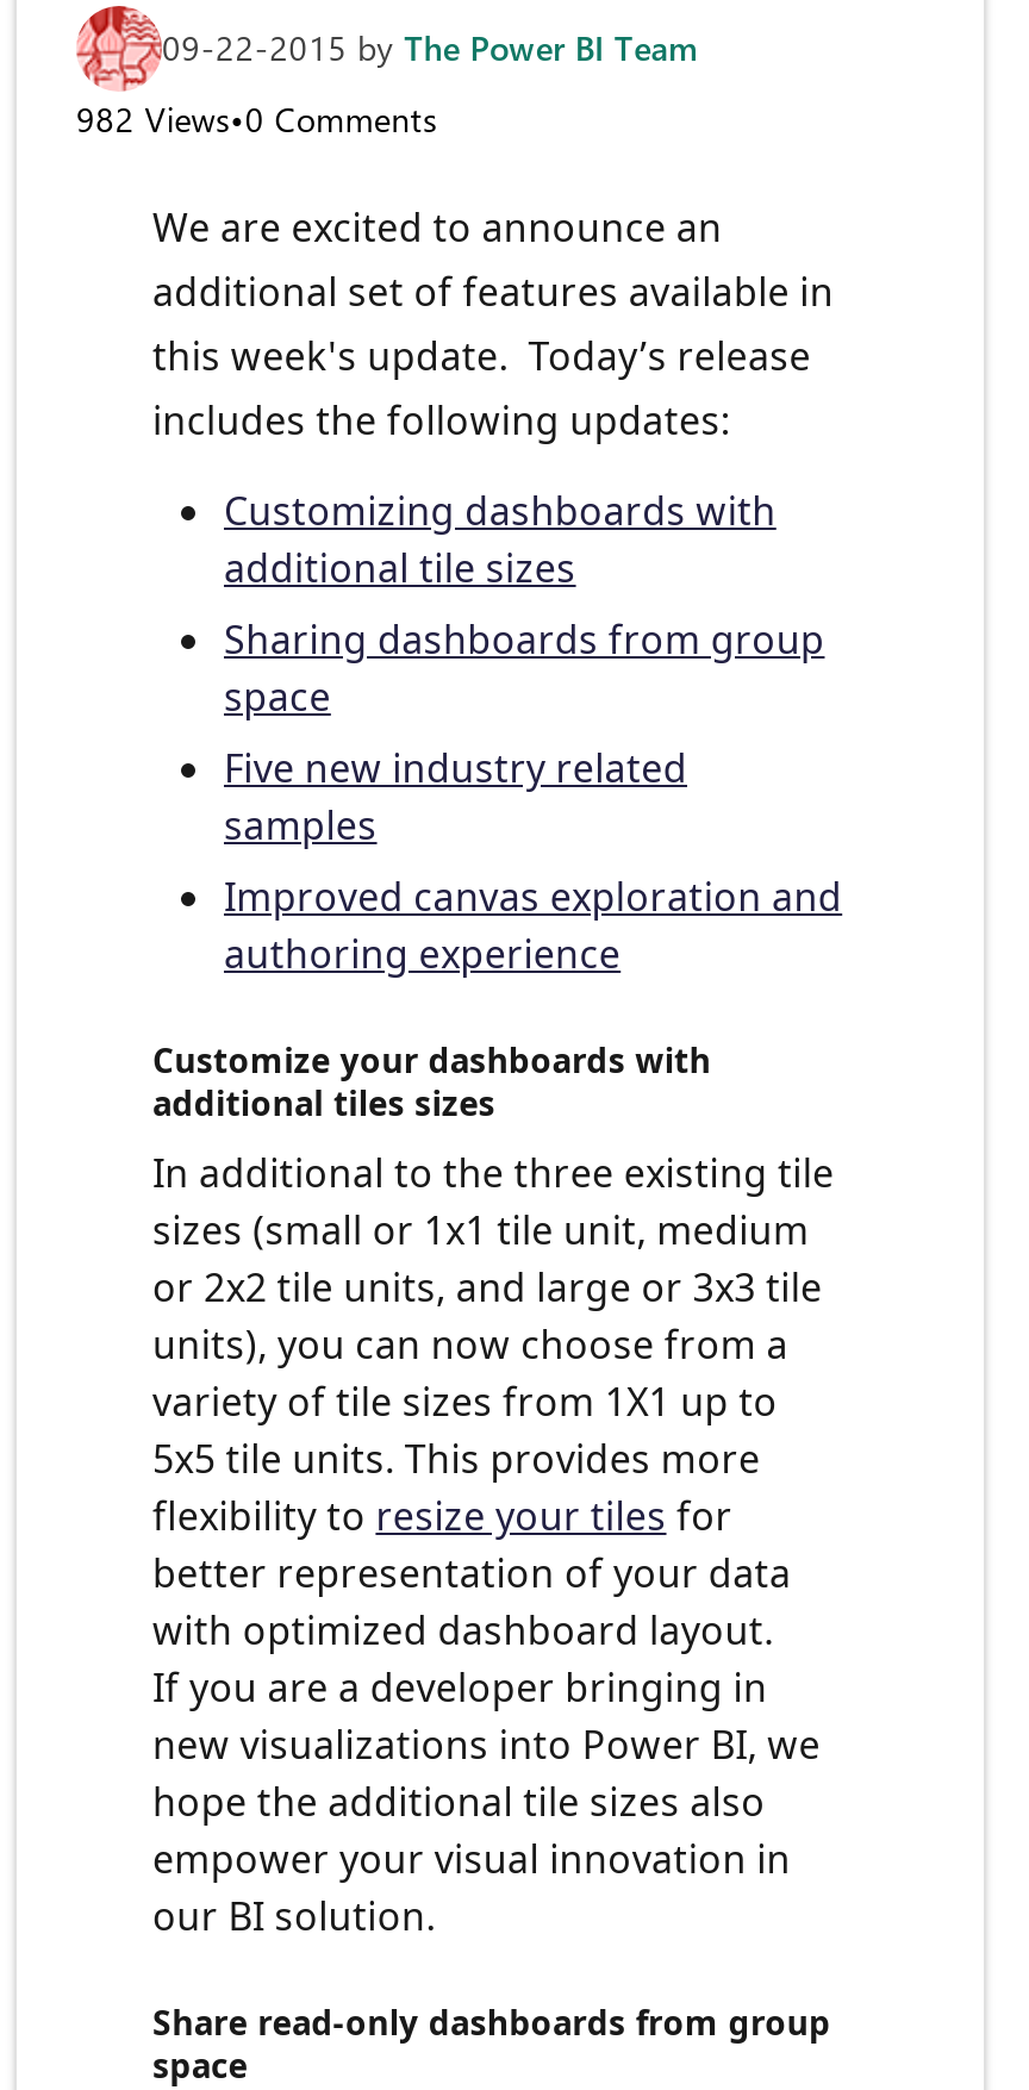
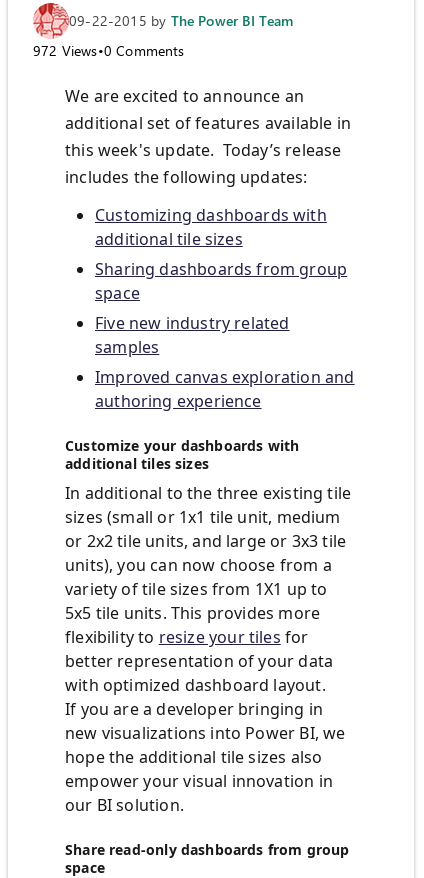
[76,97,437,143] 982 Views•0 Comments -> [33,41,185,60] 972 Views•0 Comments

